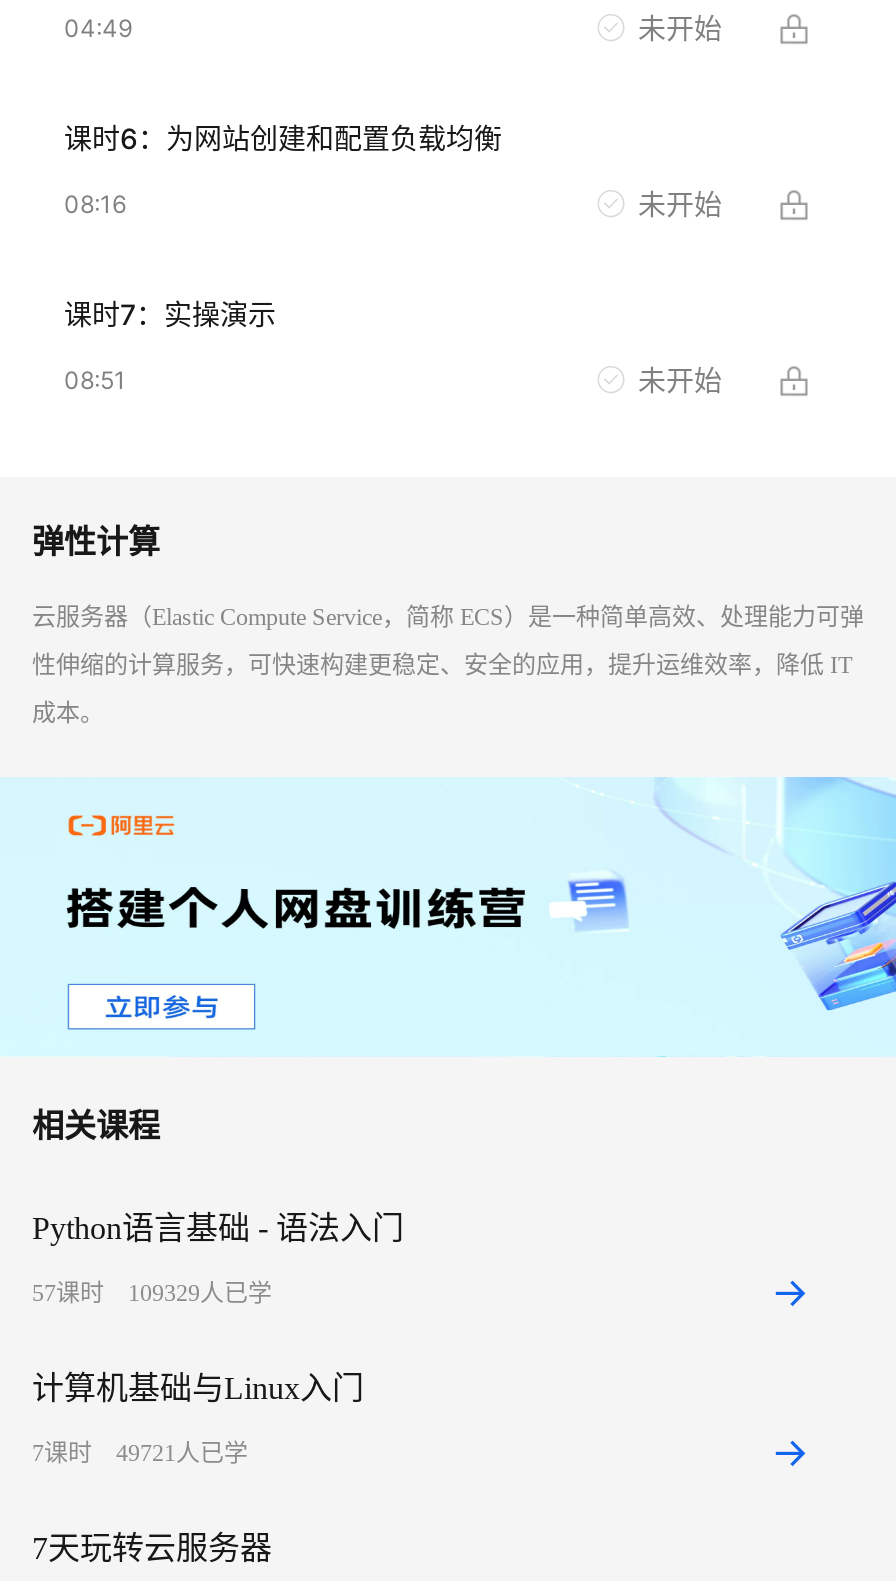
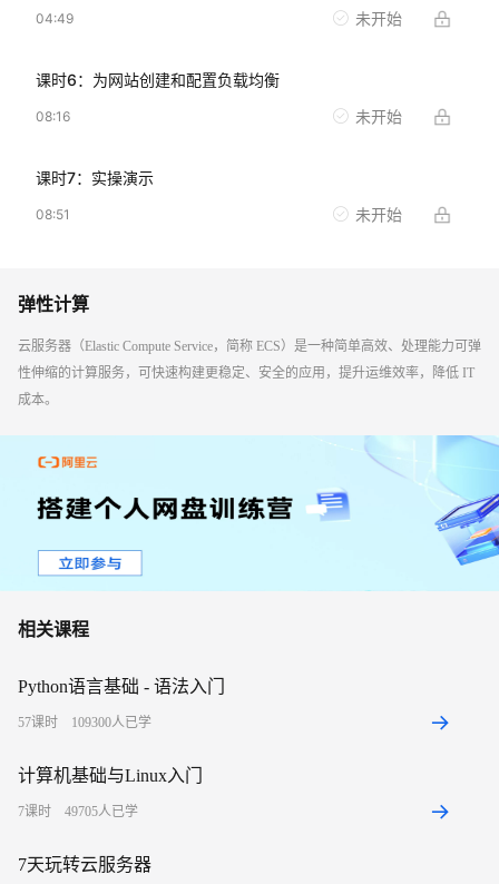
[32,1279,272,1307] 57课时 109329人已学 -> [18,715,151,730] 57课时 109300人已学
[32,1439,248,1467] 7课时 49721人已学 -> [18,804,138,819] 7课时 49705人已学

